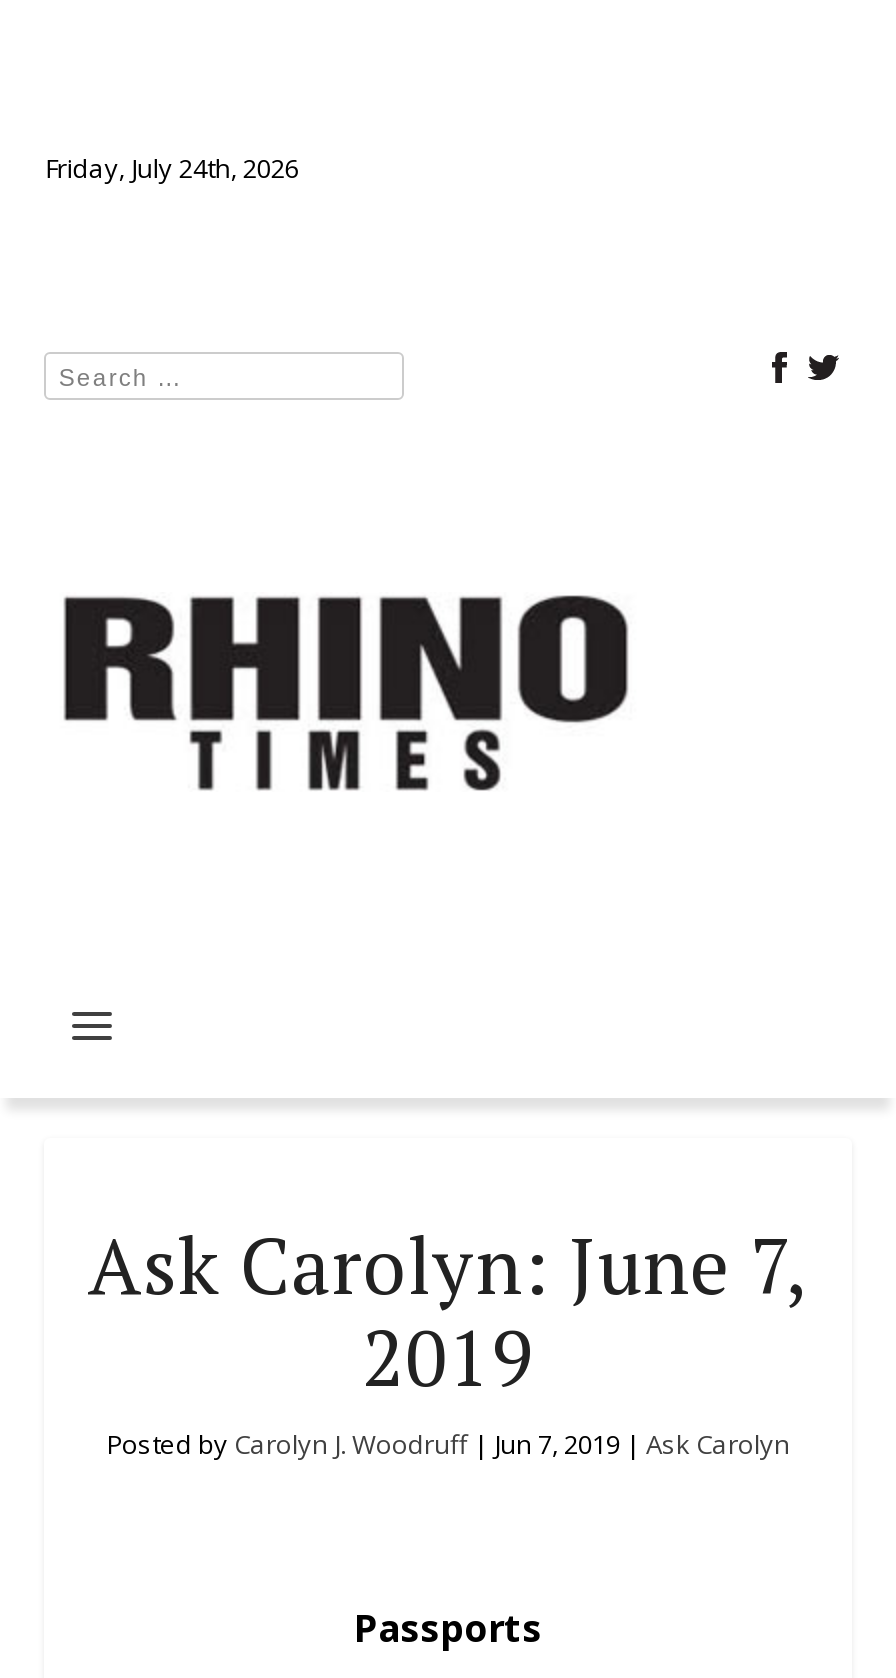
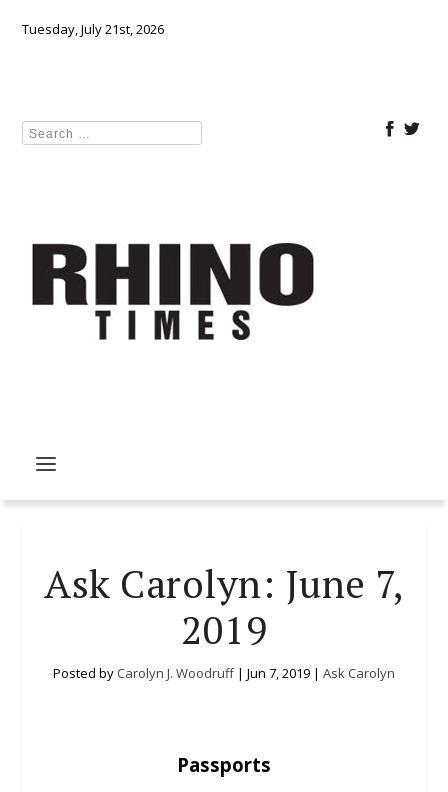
[45,150,299,186] Friday, July 24th, 2026 -> [22,20,164,38] Tuesday, July 21st, 2026

